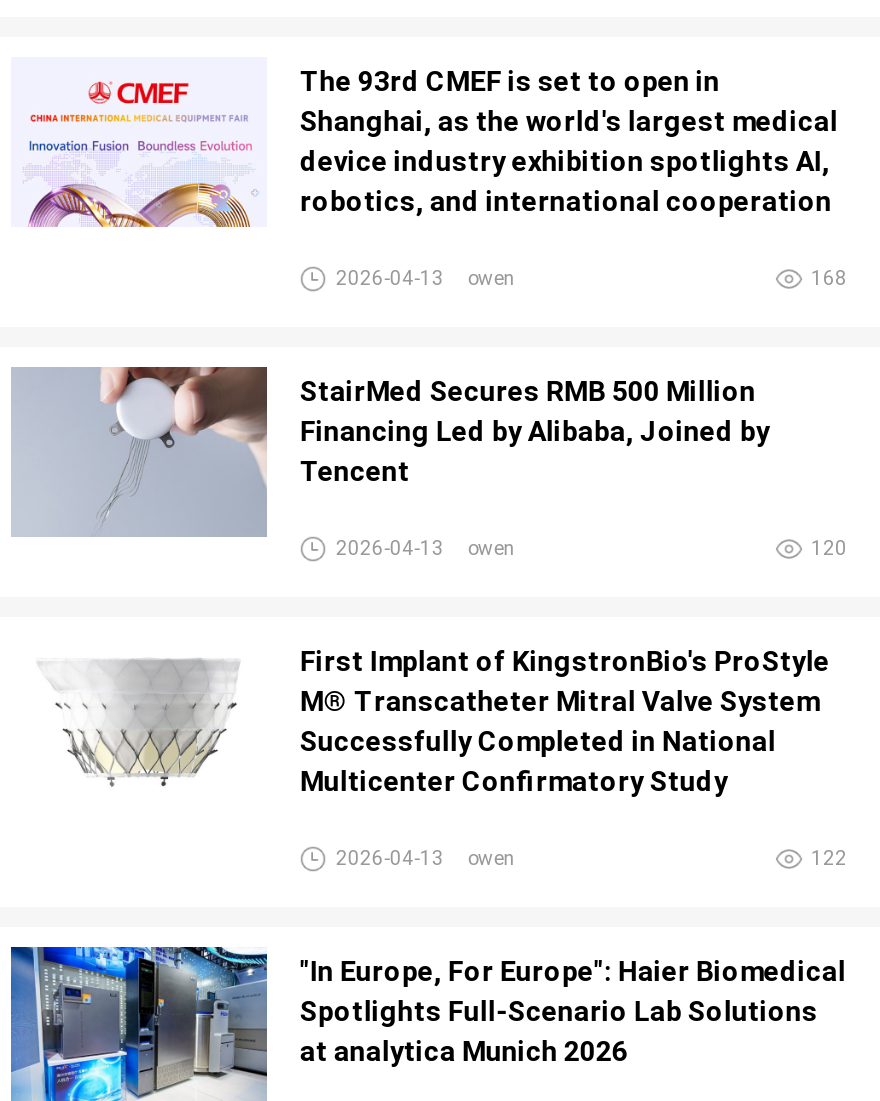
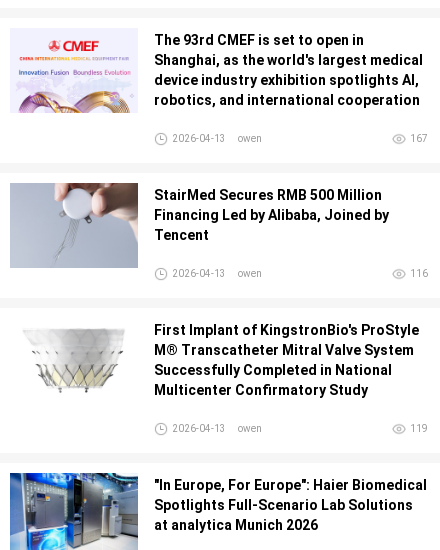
[811,267,847,289] 168 -> [410,133,428,144] 167
[811,537,847,559] 120 -> [410,268,428,279] 116
[811,847,847,869] 122 -> [410,423,428,434] 119

